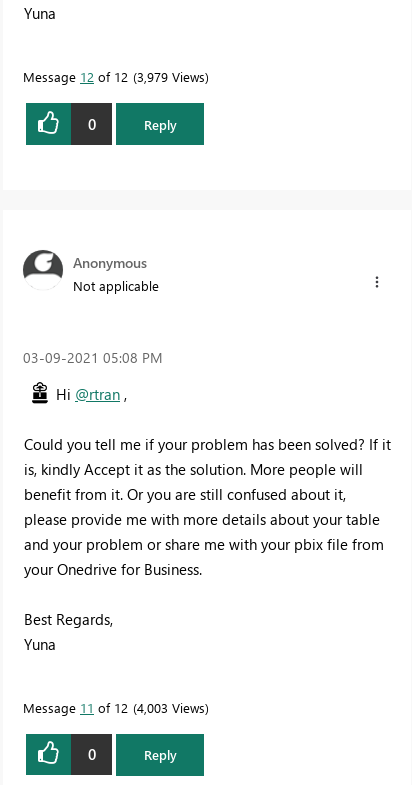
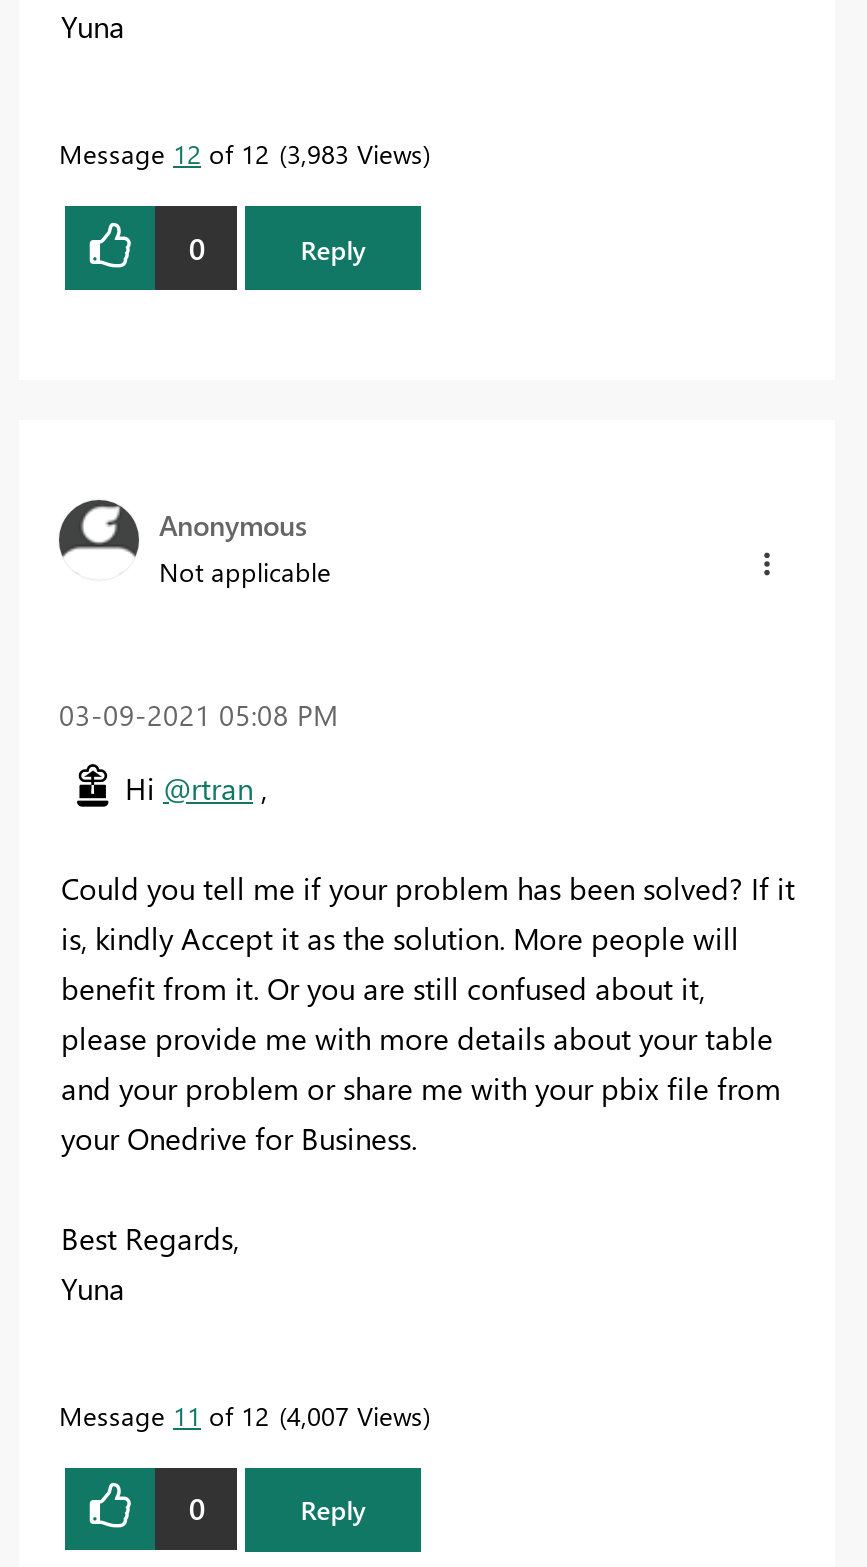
[23,68,205,85] Message 12 of 12 3,979 Views -> [59,136,423,170] Message 12 of 12 3,983 Views
[23,698,205,715] Message 11 of 12 4,003 Views -> [59,1397,423,1431] Message 11 of 12 4,007 Views

